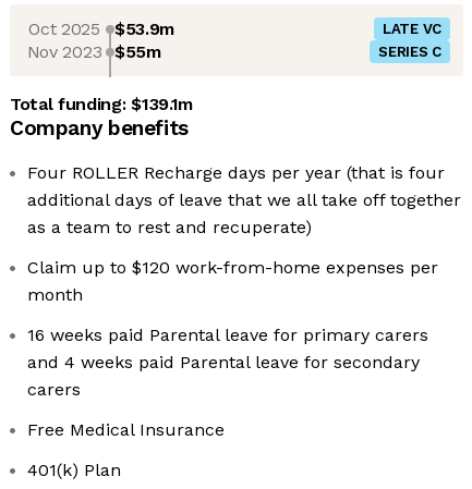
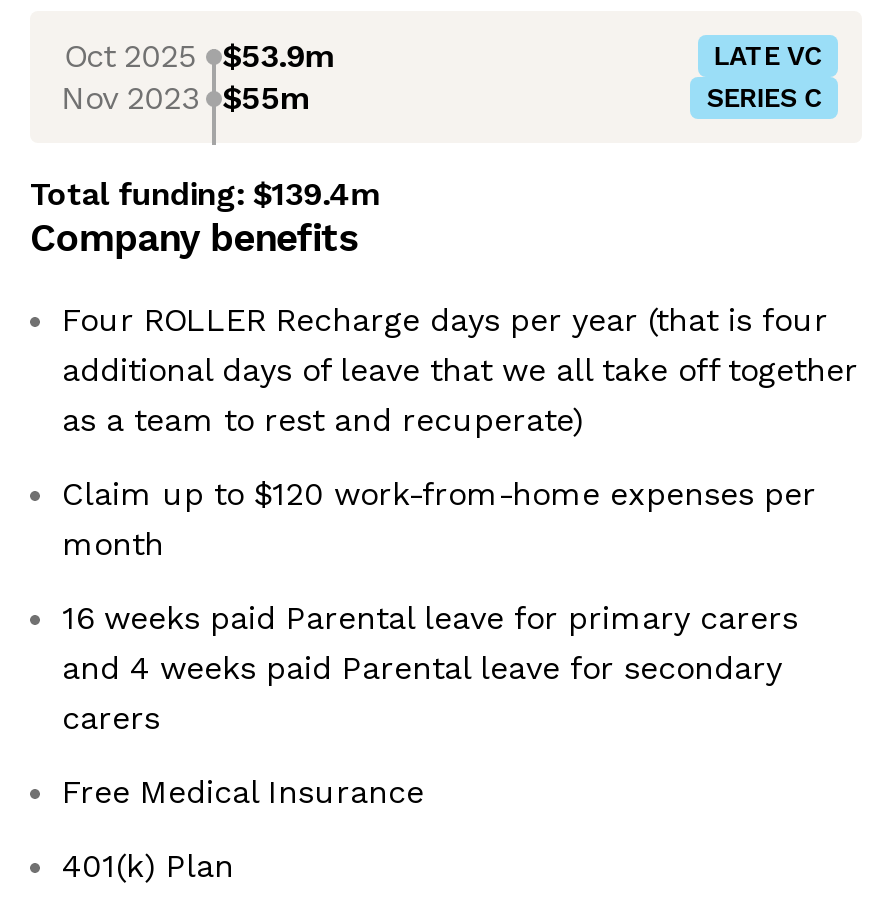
[10,94,193,114] Total funding: $139.1m -> [30,175,378,213] Total funding: $139.4m

